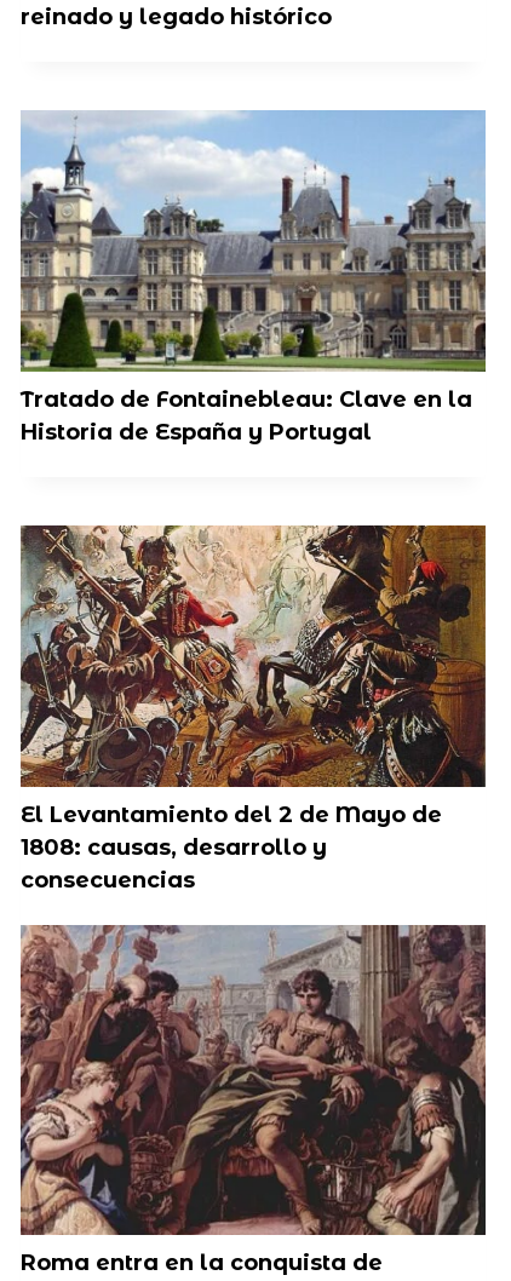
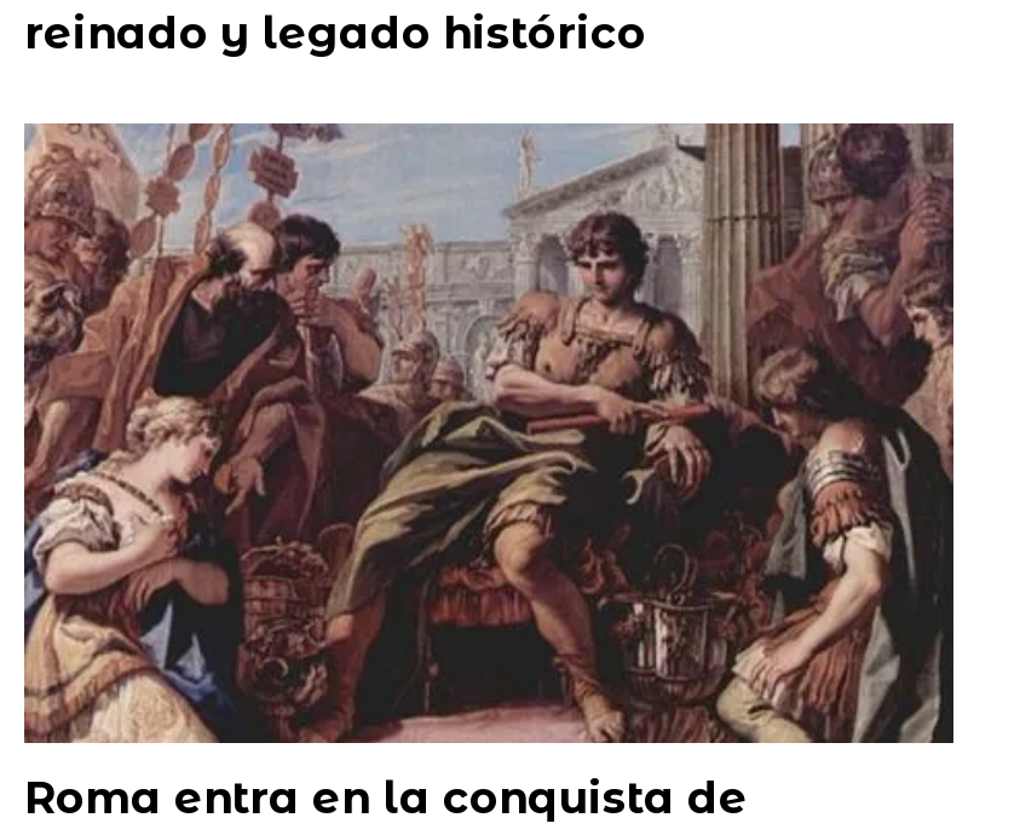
[19,109,487,446] [image] | Tratado de Fontainebleau: Clave en la | Historia de España y Portugal -> none
[19,524,487,894] [image] | El Levantamiento del 2 de Mayo de | 1808: causas, desarrollo y | consecuencias -> none

